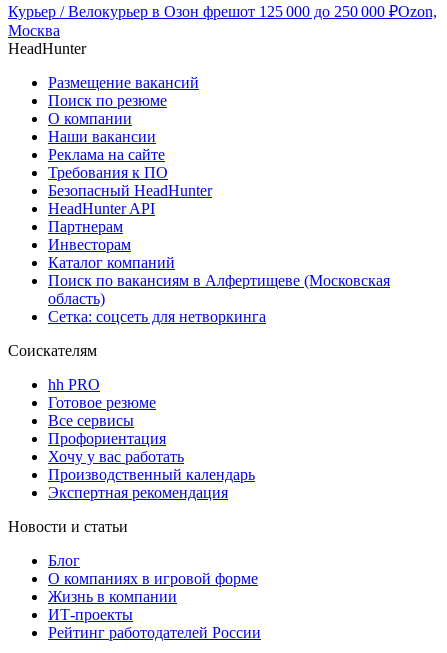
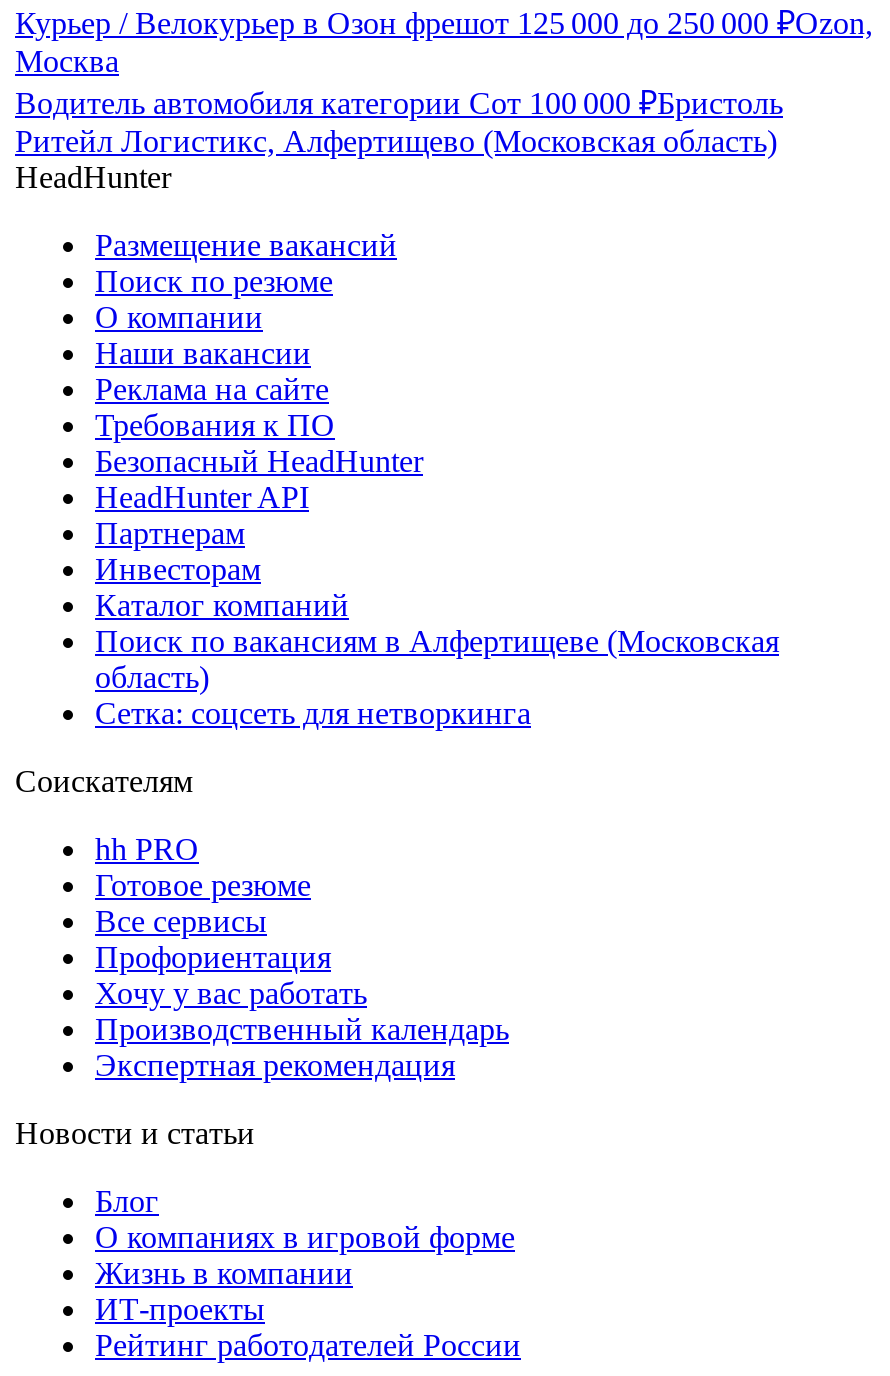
none -> [15,86,783,158] Водитель автомобиля категории Сот 100 000 ₽Бристоль | Ритейл Логистикс, Алфертищево (Московская область)

